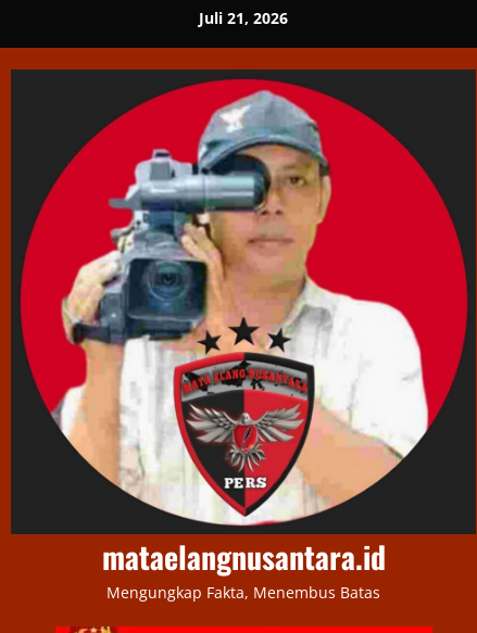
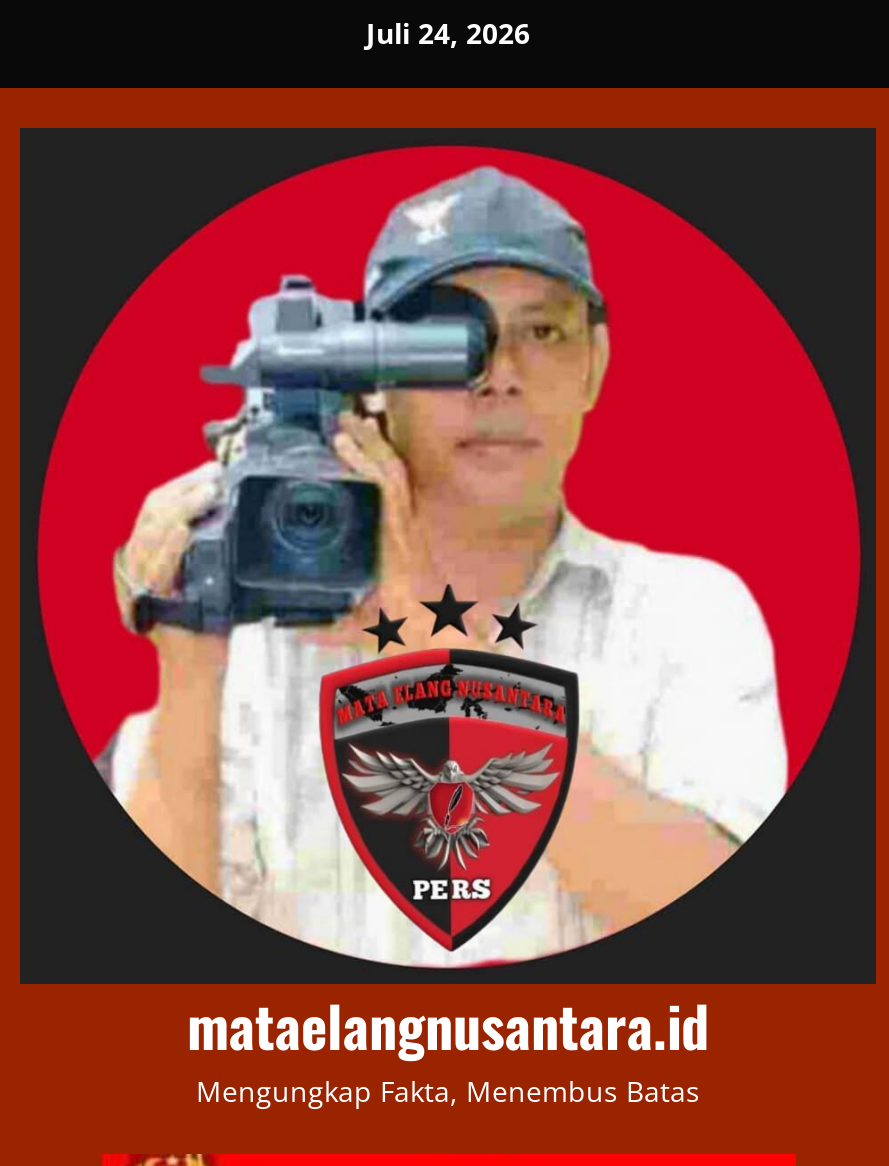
[199,8,288,28] Juli 21, 2026 -> [366,14,530,52] Juli 24, 2026

